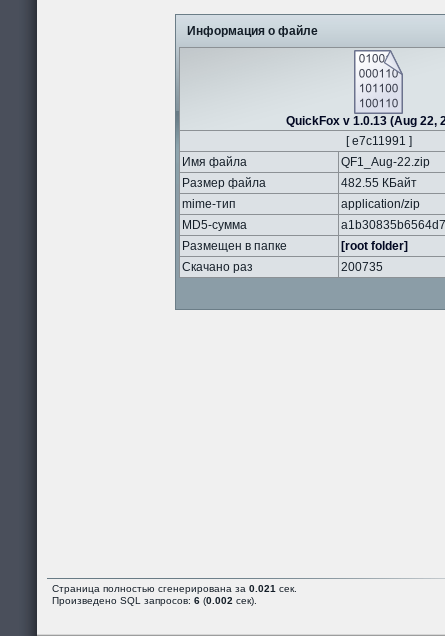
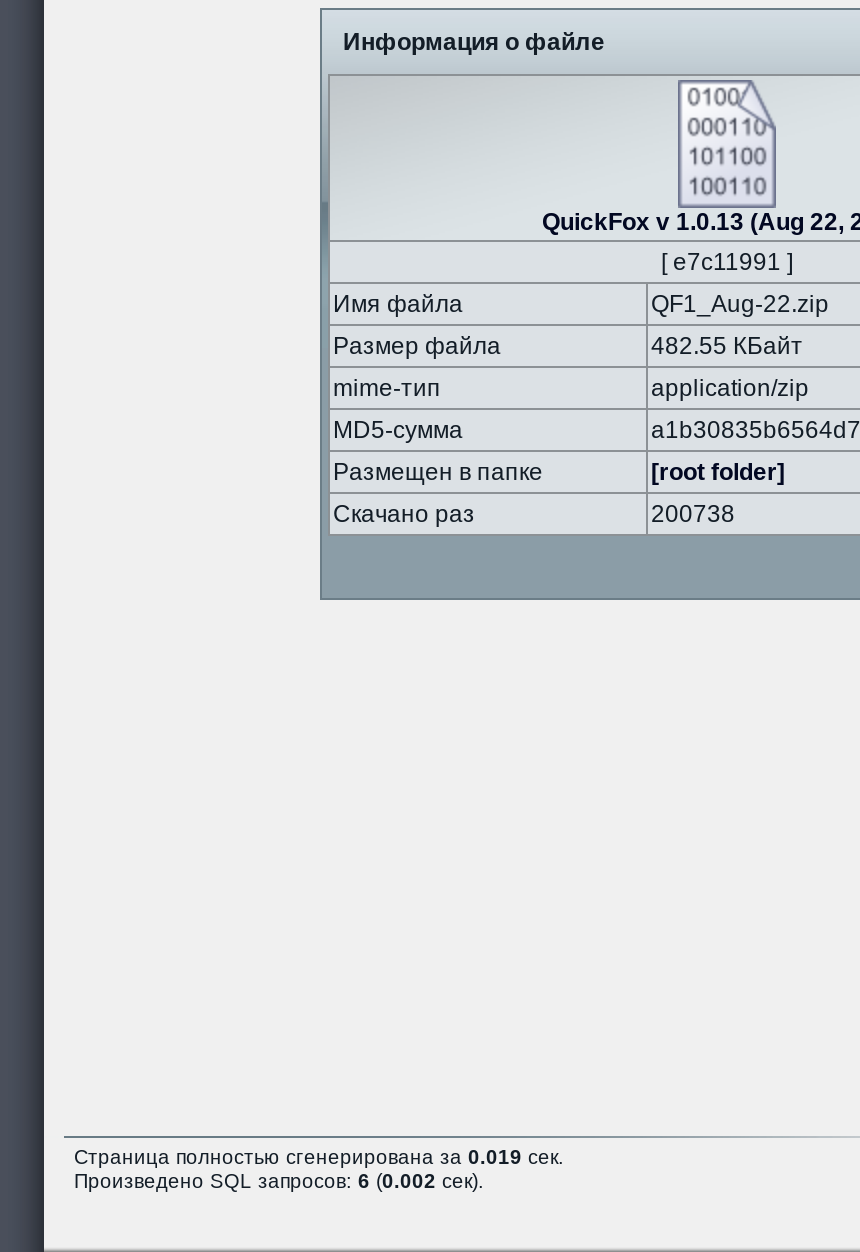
[340,260,382,274] 200735 -> [651,500,735,528] 200738
[52,583,297,594] Страница полностью сгенерирована за 0.021 сек. -> [74,1146,564,1168] Страница полностью сгенерирована за 0.019 сек.

